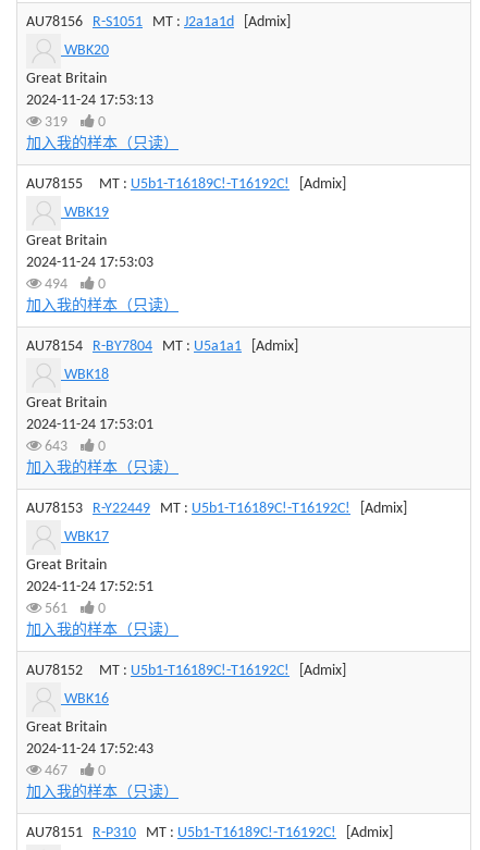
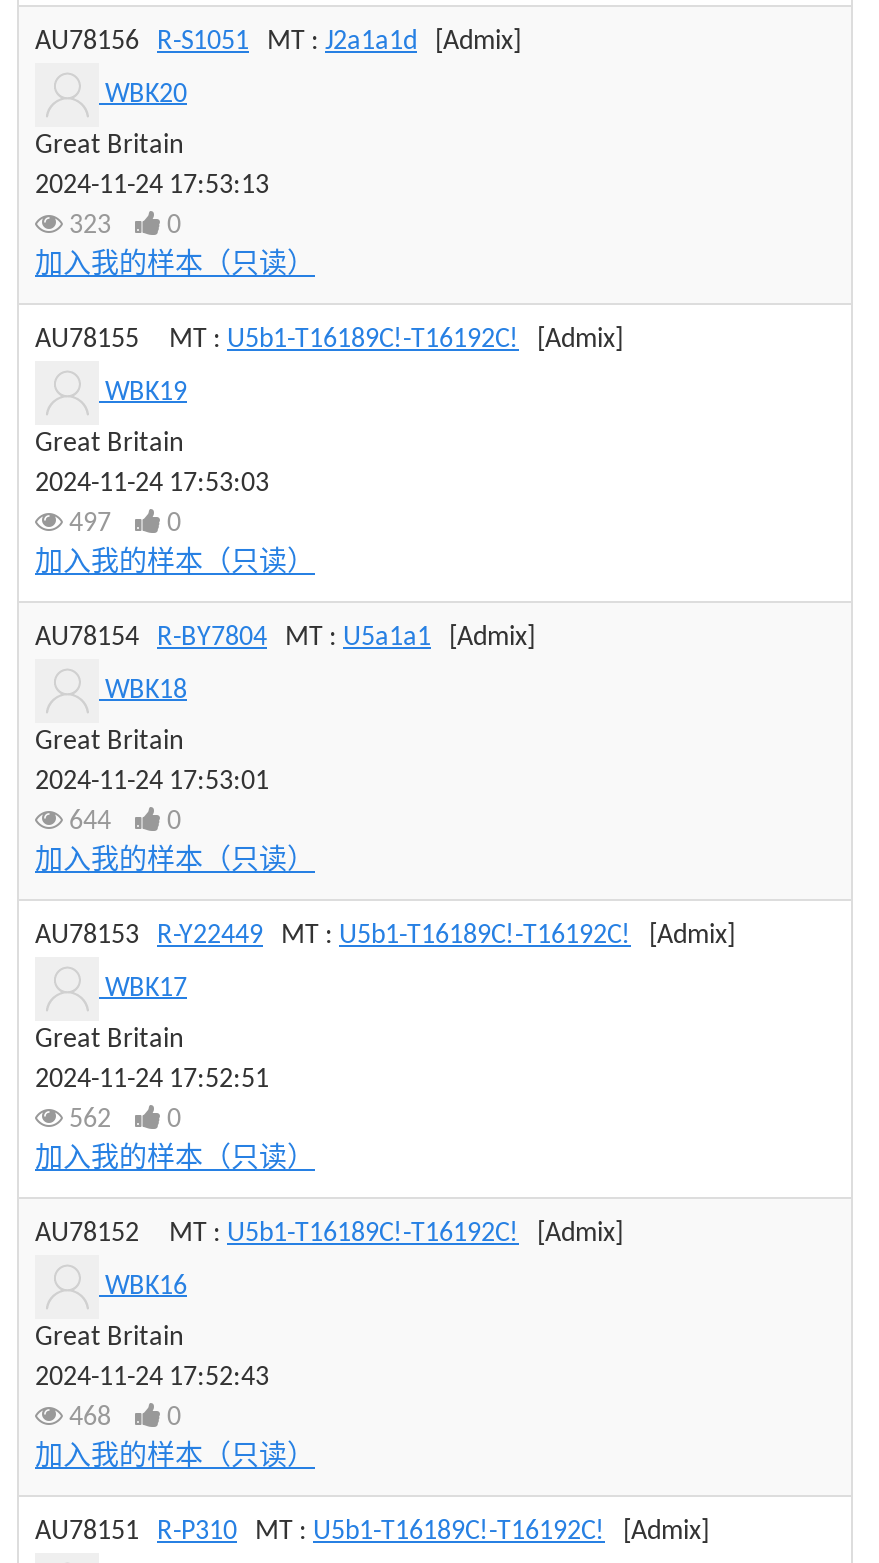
[45,114,106,131] 319 0 -> [69,211,181,241] 323 0
[45,276,106,293] 494 0 -> [69,509,181,539] 497 0
[45,439,106,455] 643 0 -> [69,807,181,837] 644 0
[45,601,106,617] 561 0 -> [69,1105,181,1135] 562 0
[45,763,106,779] 467 0 -> [69,1403,181,1433] 468 0

